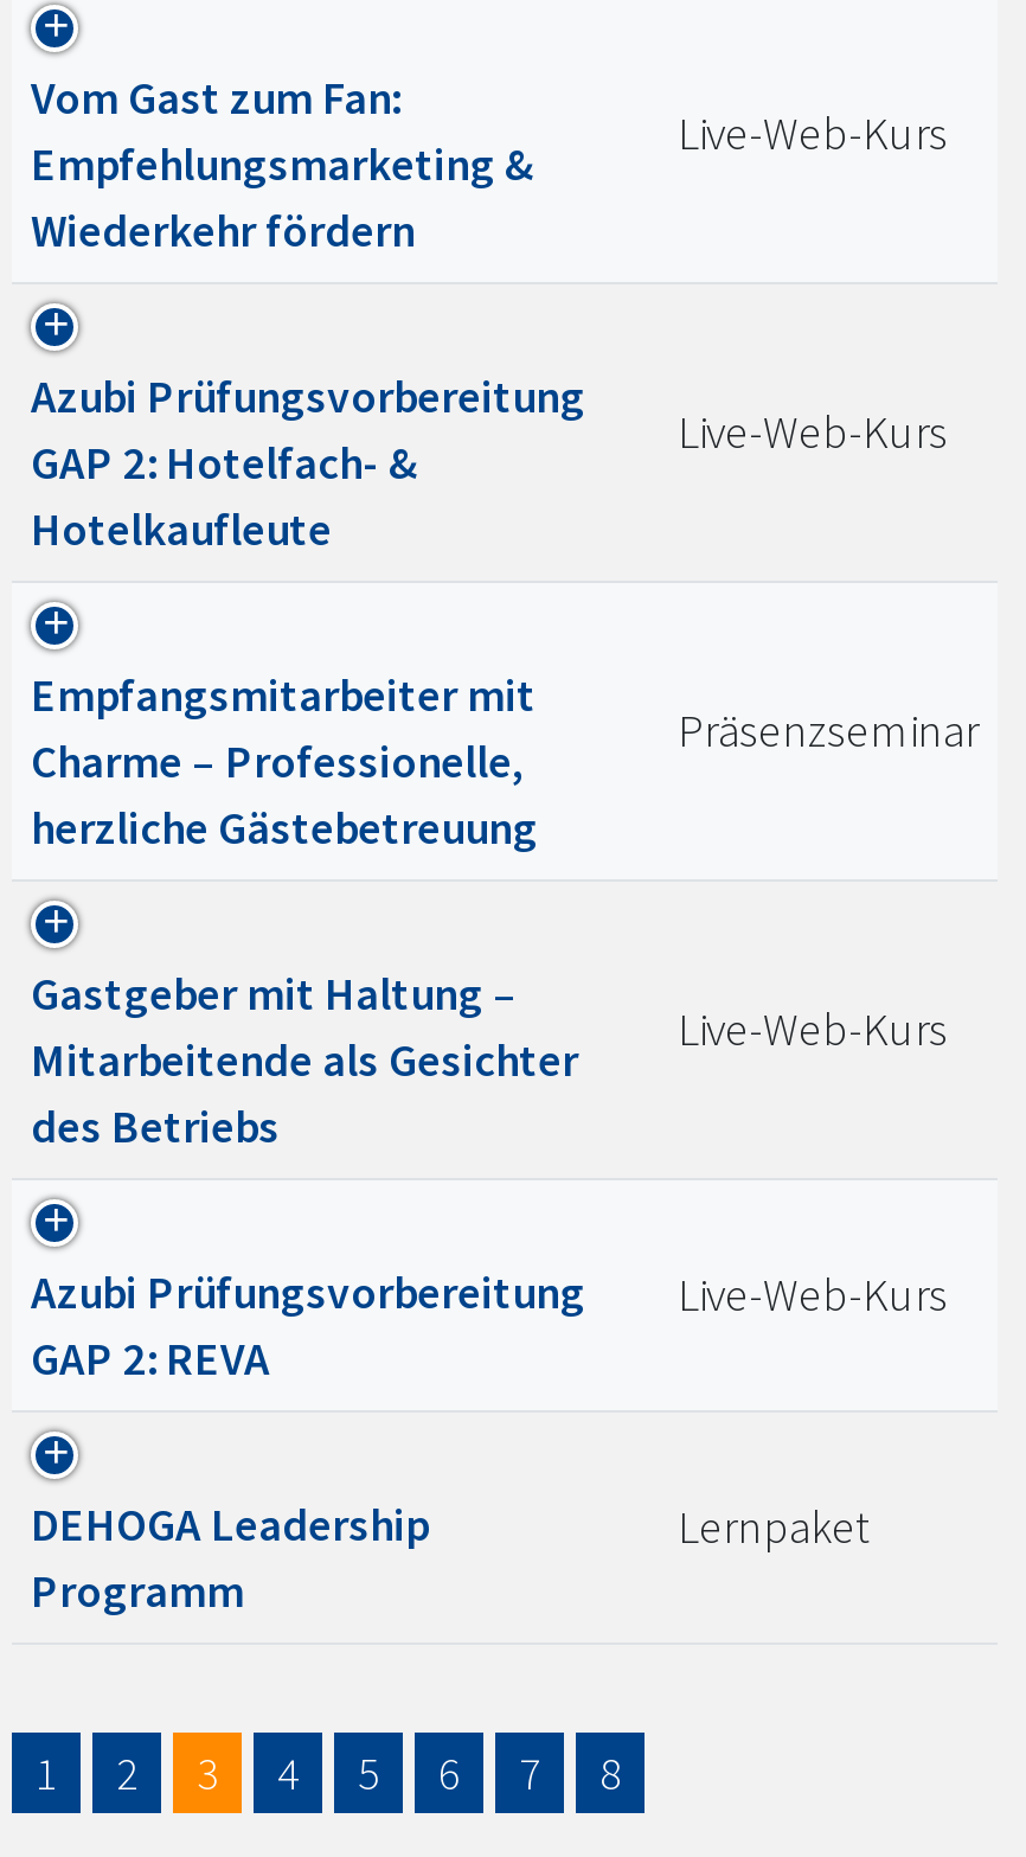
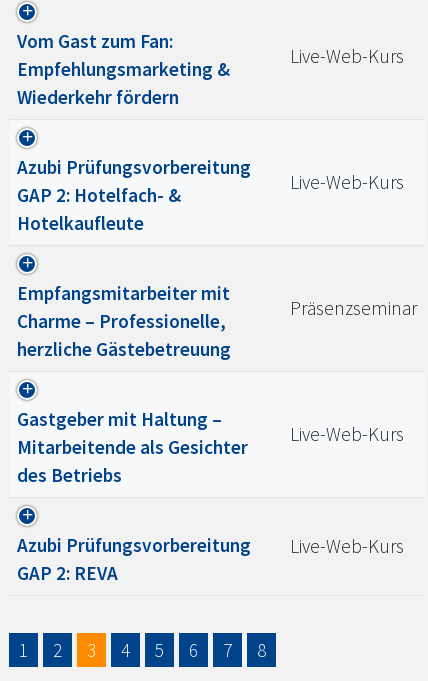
[31,1496,429,1619] DEHOGA Leadership | Programm -> none
[678,1498,870,1555] Lernpaket -> none

